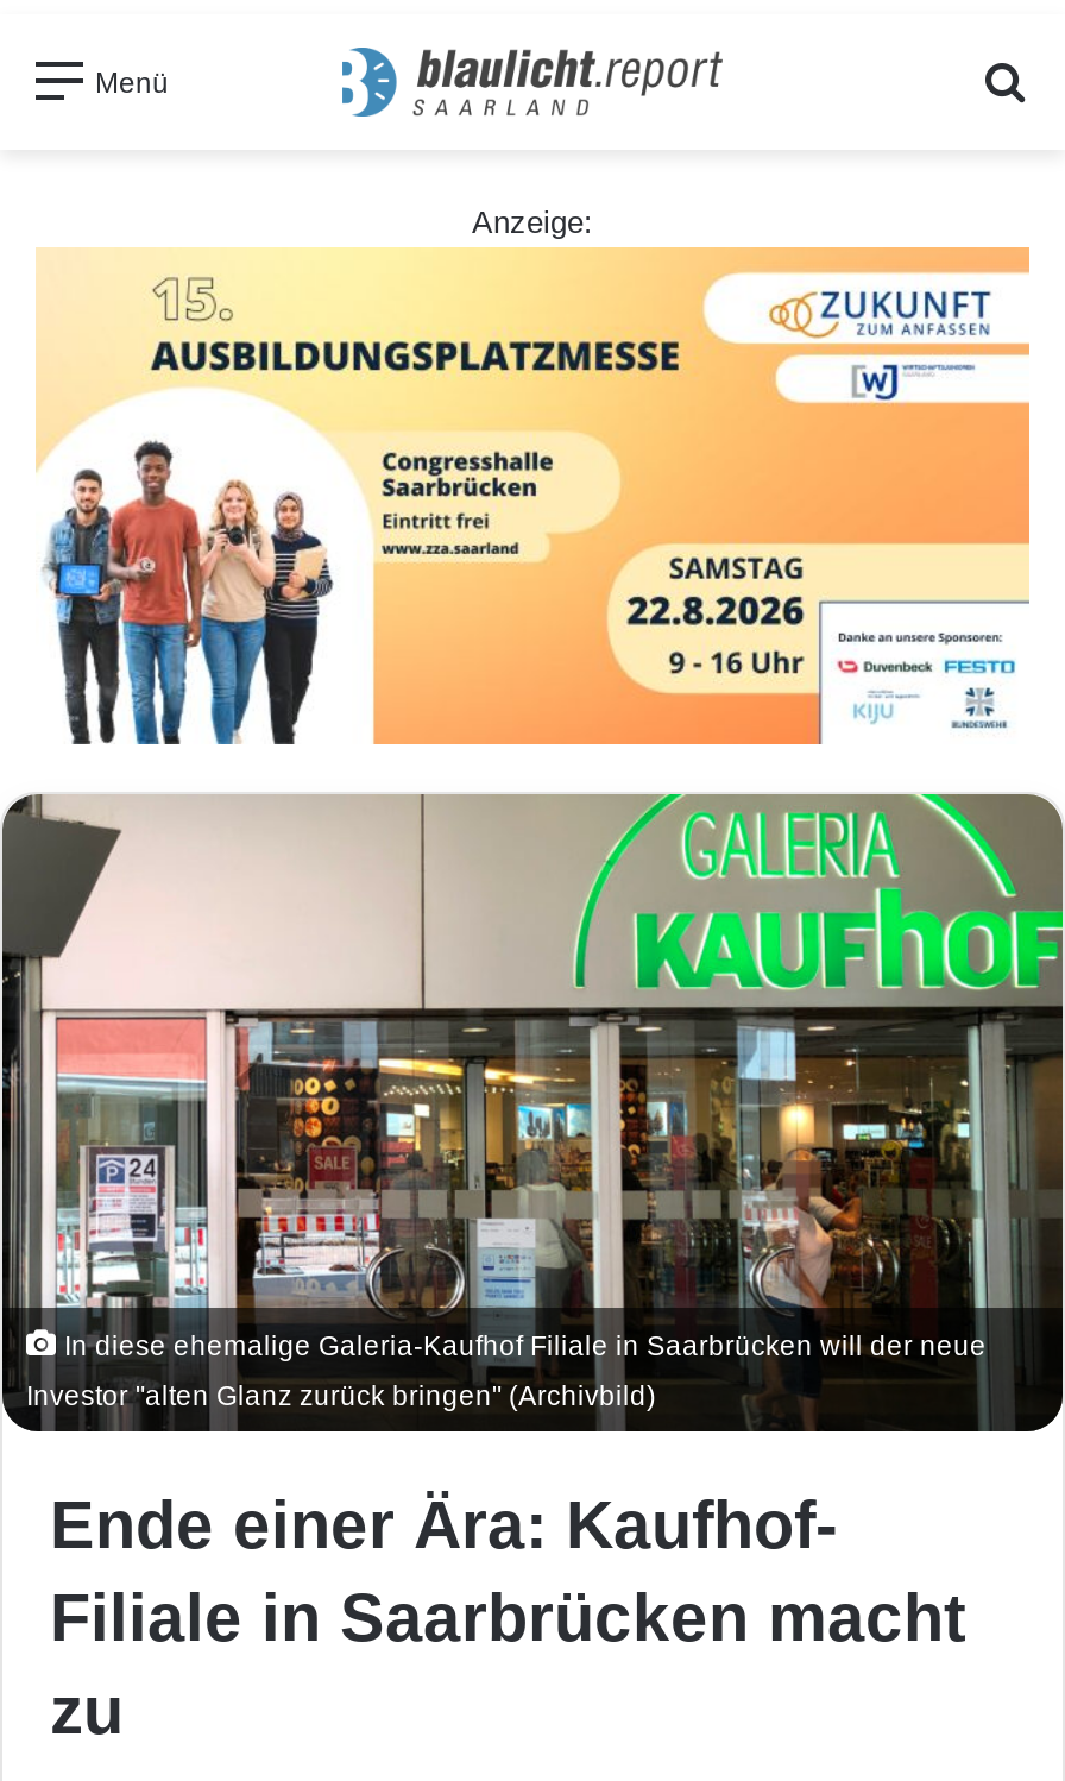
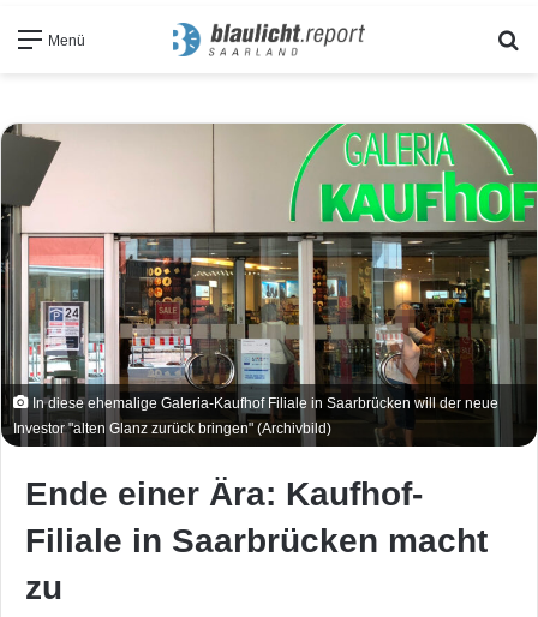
[472,204,593,239] Anzeige: -> none
[36,247,1032,747] [image] -> none

